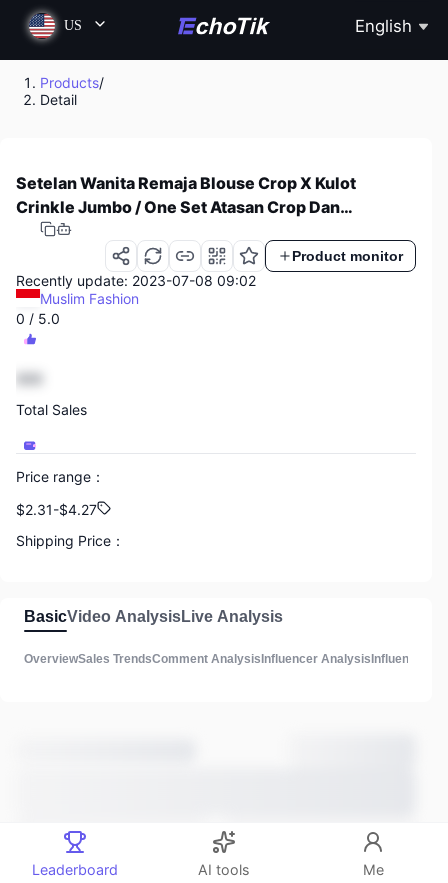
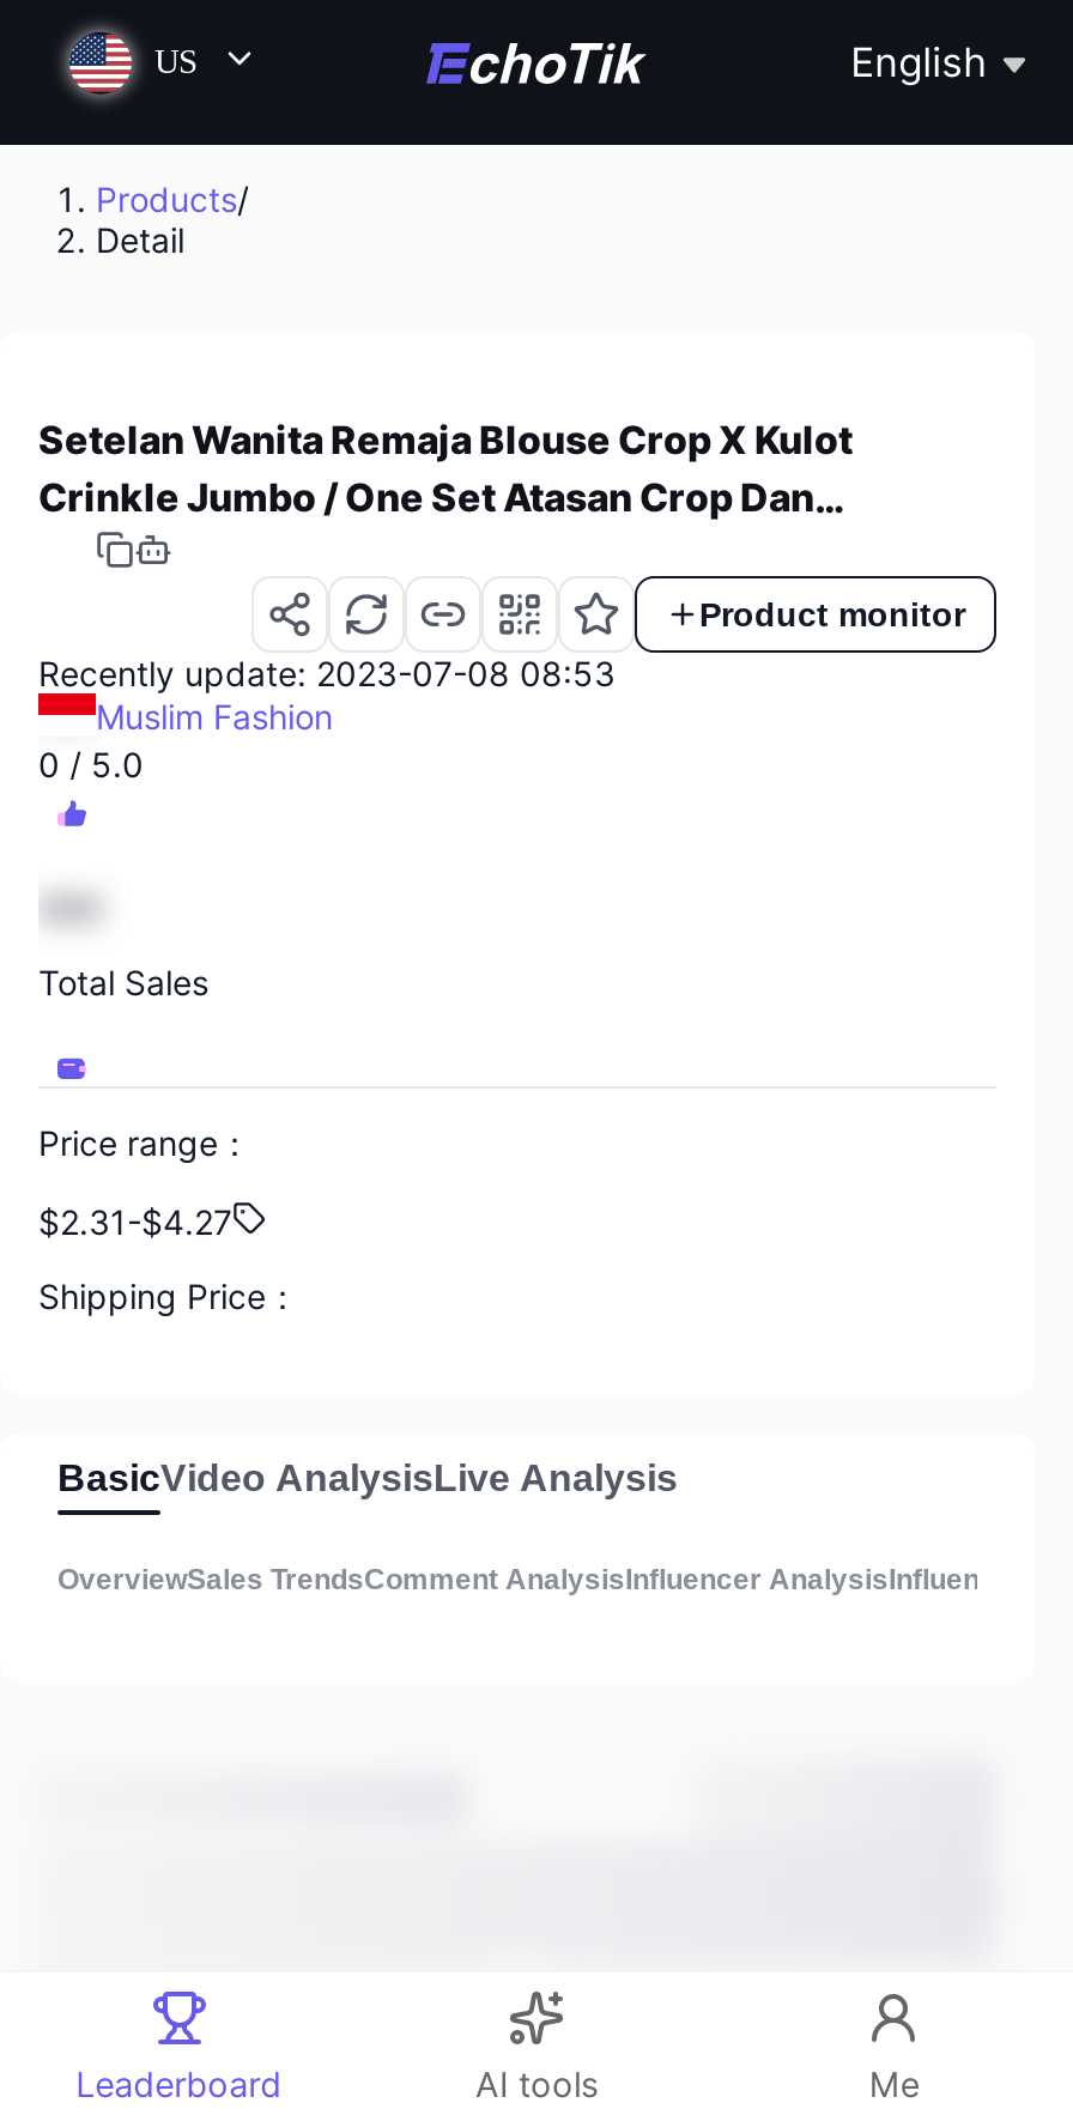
[16,272,256,289] Recently update: 2023-07-08 09:02 -> [38,653,616,694] Recently update: 2023-07-08 08:53

